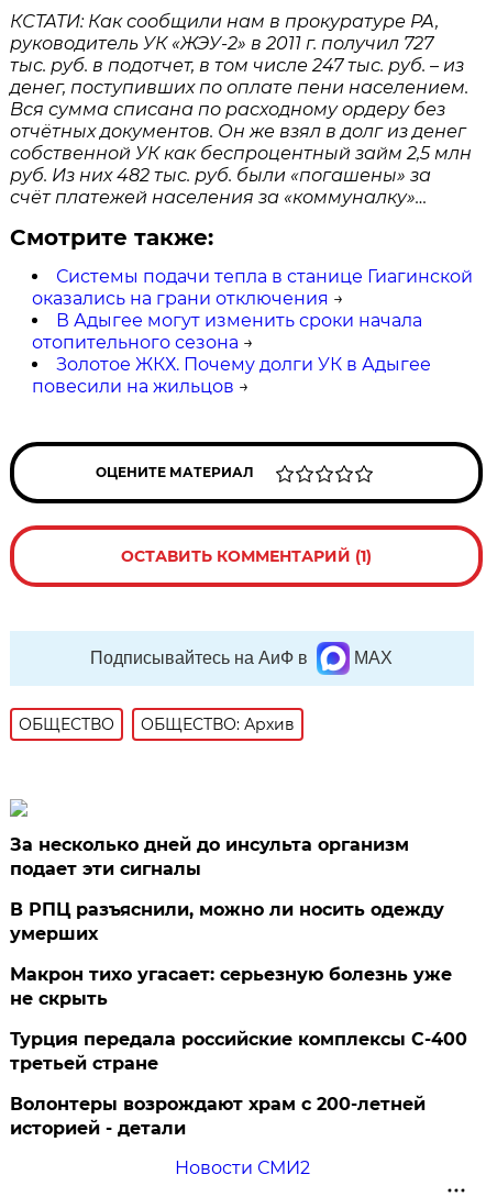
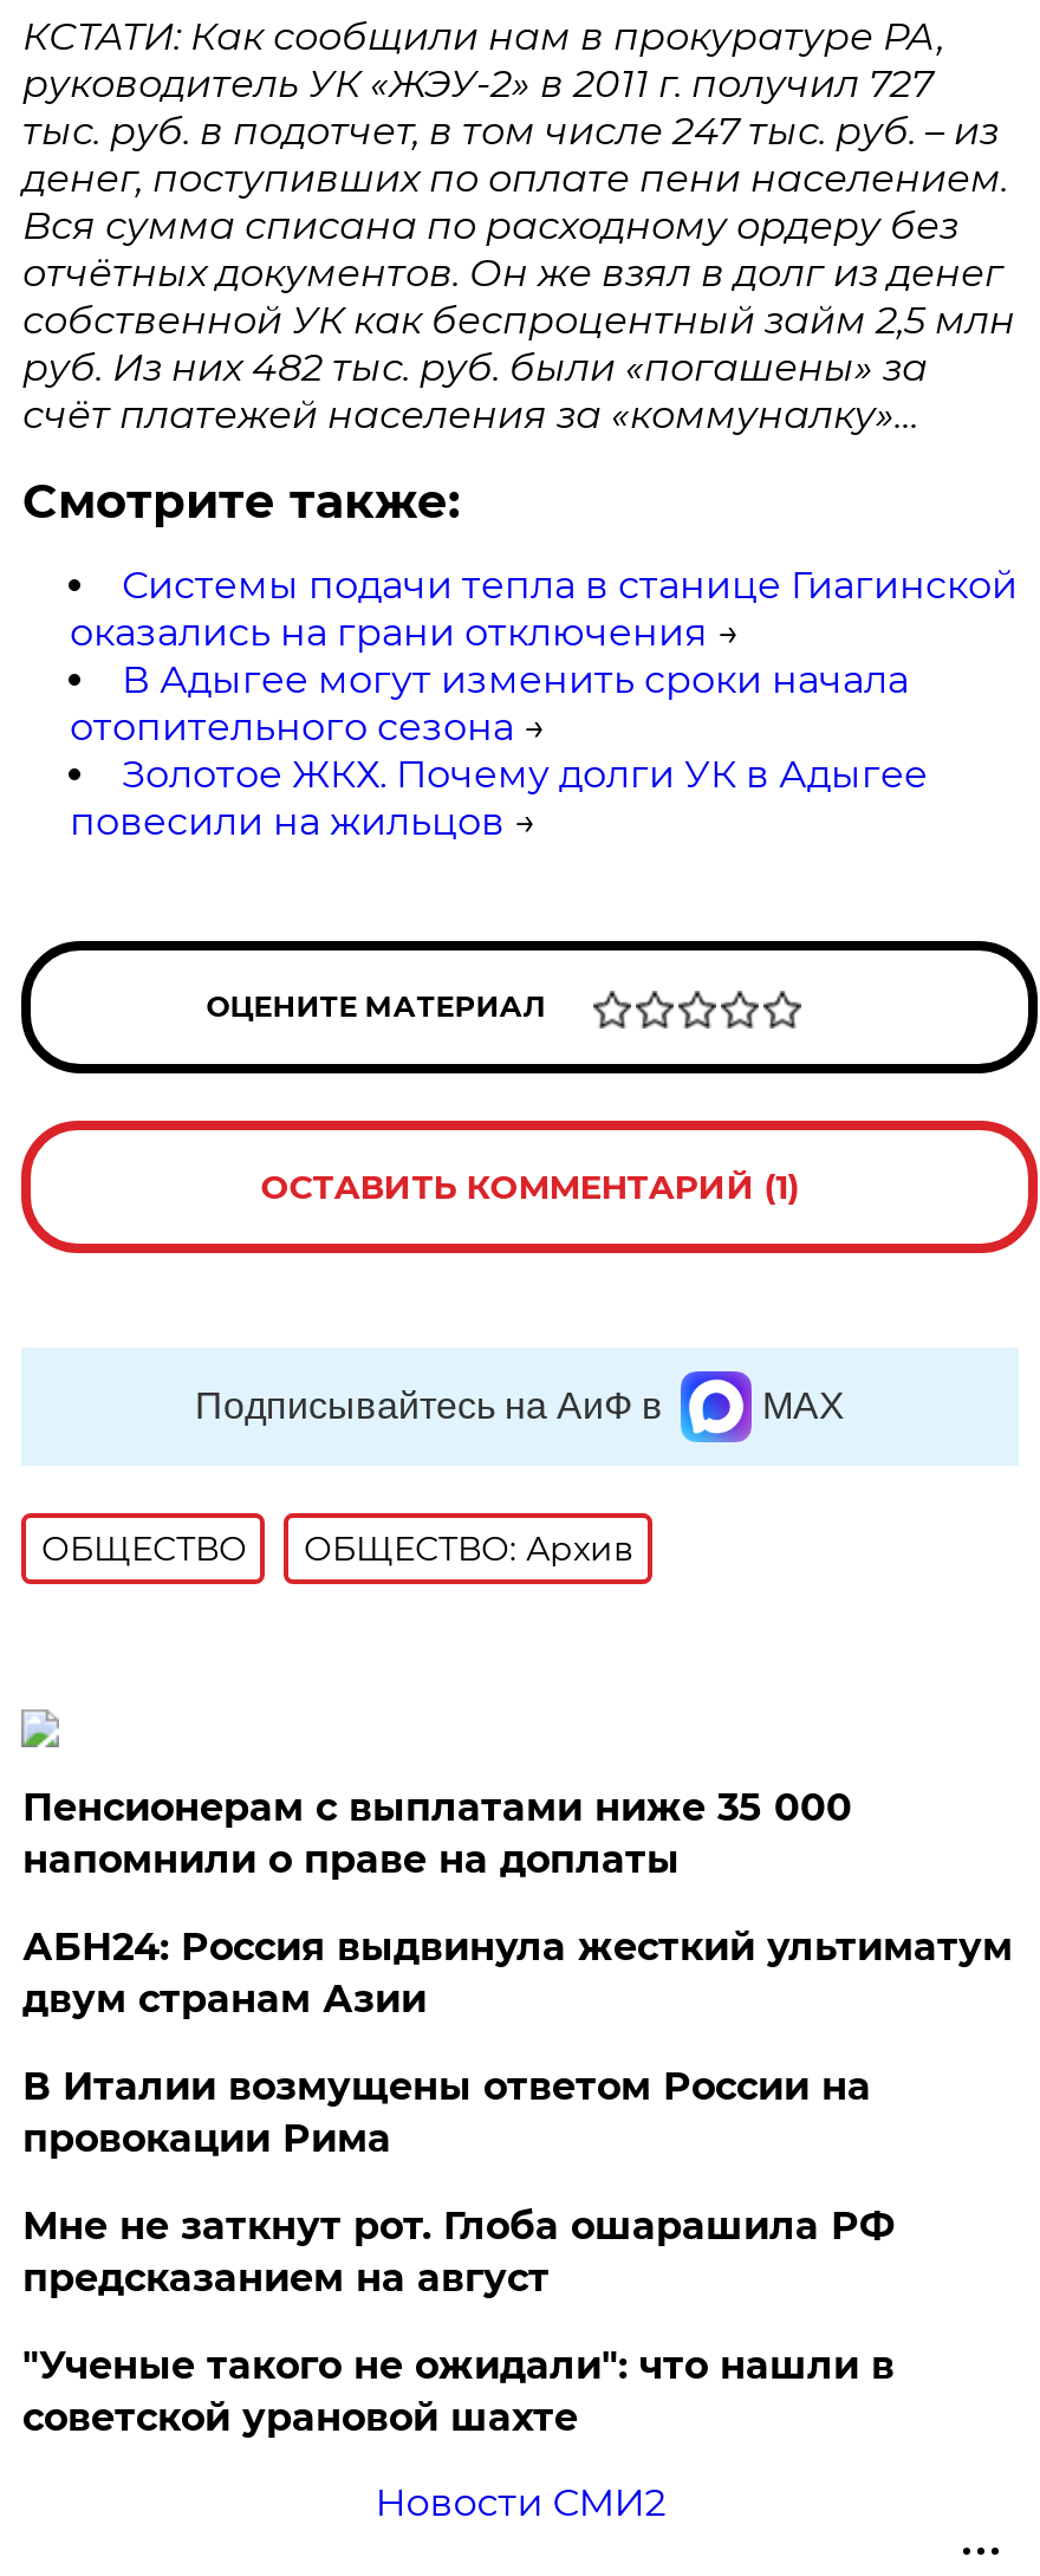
[10,834,409,879] За несколько дней до инсульта организм | подает эти сигналы -> [22,1785,852,1882] Пенсионерам с выплатами ниже 35 000 | напомнили о праве на доплаты
[10,899,445,944] В РПЦ разъяснили, можно ли носить одежду | умерших -> [22,1924,1013,2021] АБН24: Россия выдвинула жесткий ультиматум | двум странам Азии
[10,964,452,1009] Макрон тихо угасает: серьезную болезнь уже | не скрыть -> [22,2064,871,2161] В Италии возмущены ответом России на | провокации Рима
[10,1029,468,1074] Турция передала российские комплексы С-400 | третьей стране -> [22,2203,894,2300] Мне не заткнут рот. Глоба ошарашила РФ | предсказанием на август
[10,1093,426,1139] Волонтеры возрождают храм с 200-летней | историей - детали -> [22,2343,894,2440] "Ученые такого не ожидали": что нашли в | советской урановой шахте

